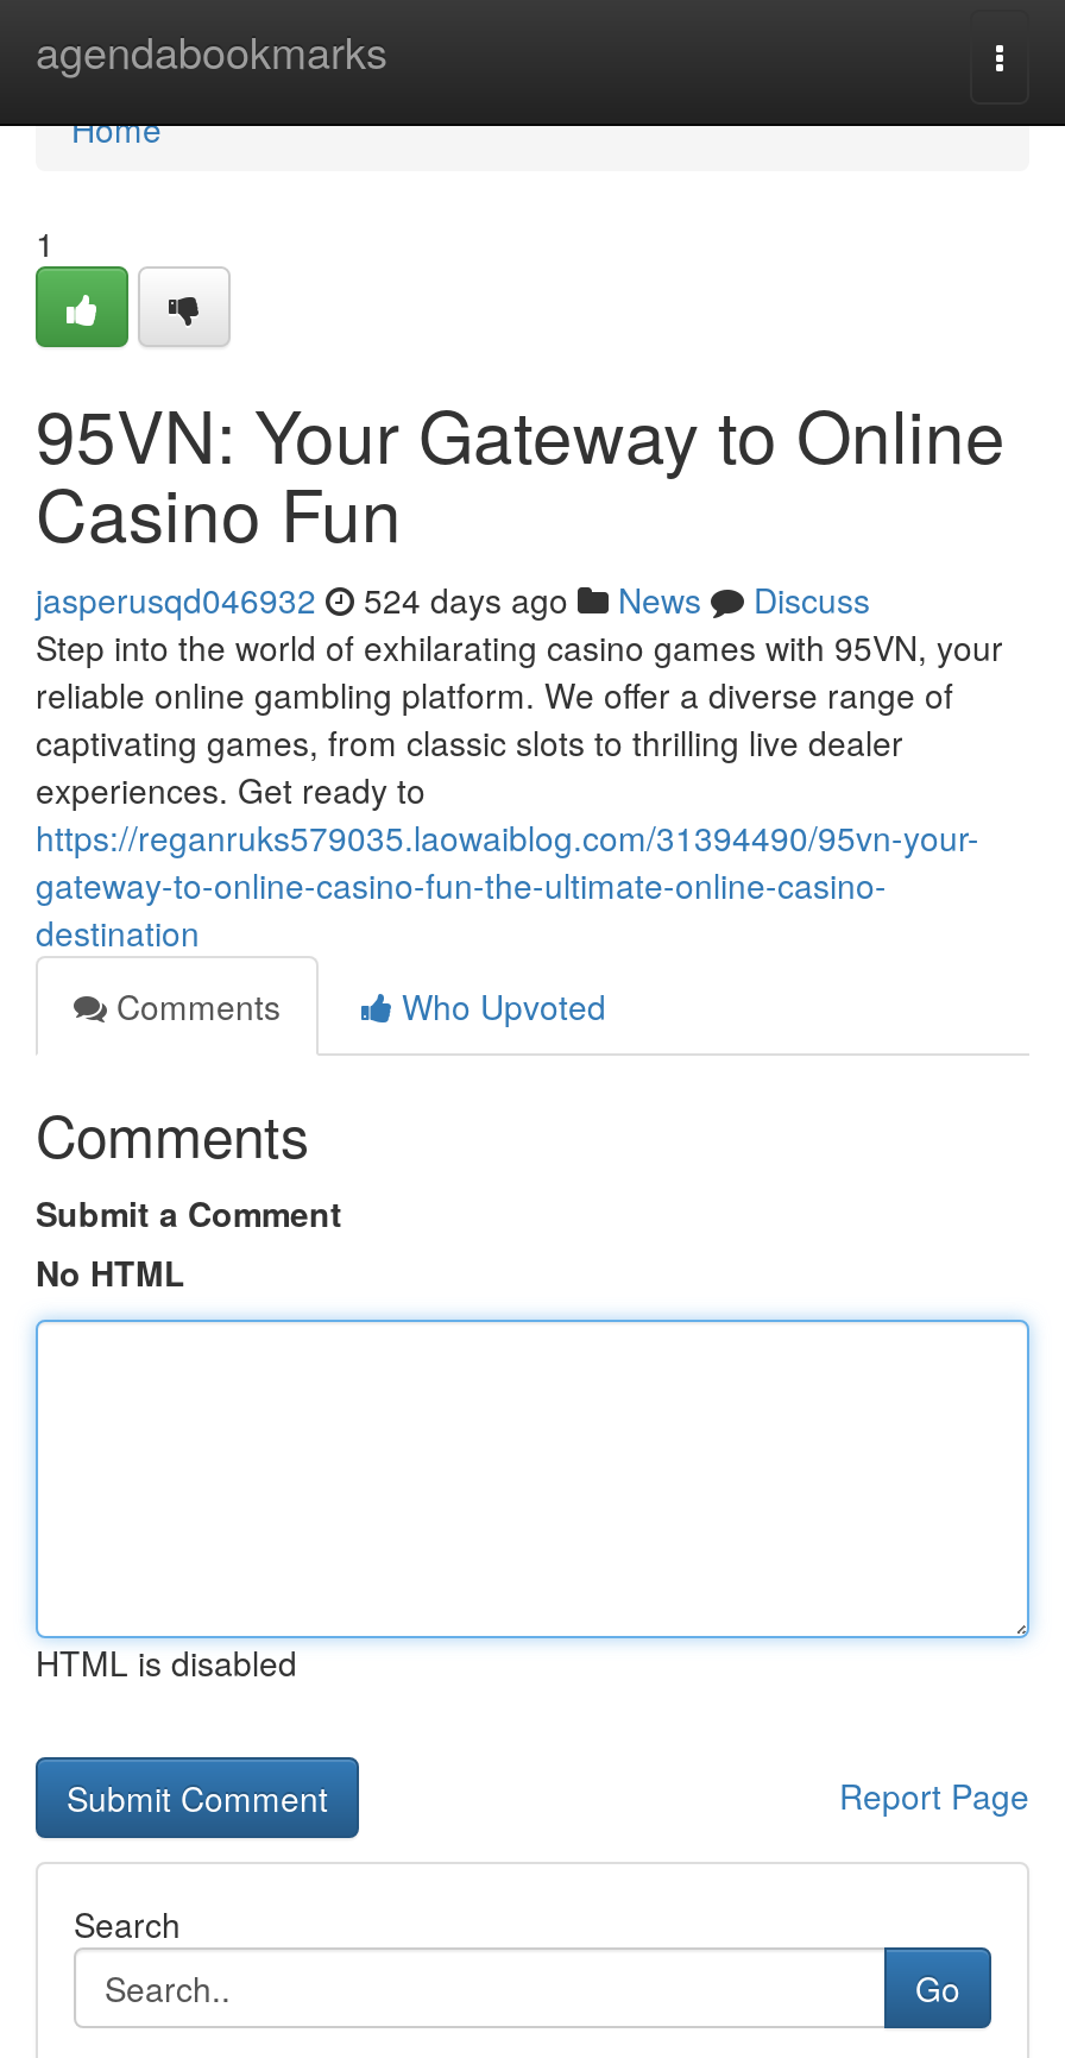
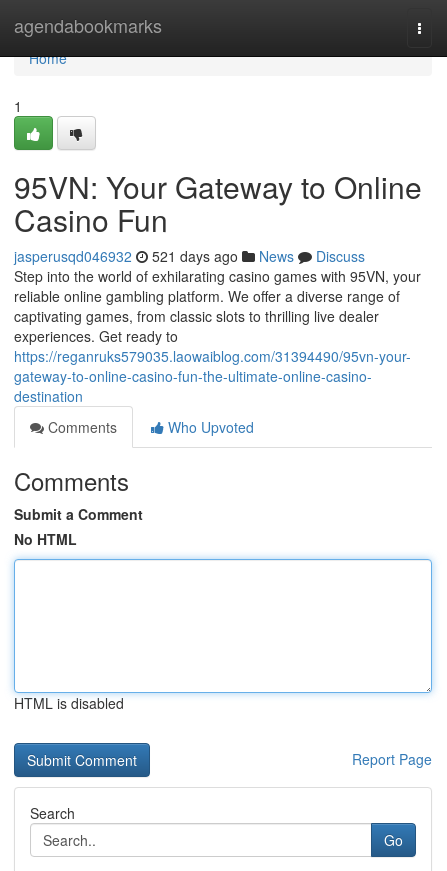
[36,575,870,623] jasperusqd046932 524 days ago News Discuss -> [14,246,365,266] jasperusqd046932 521 days ago News Discuss

